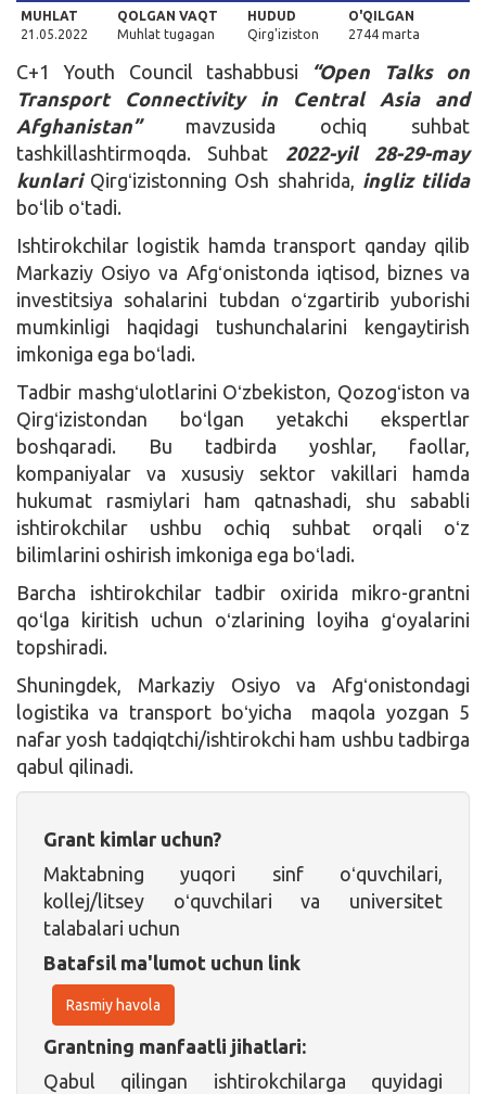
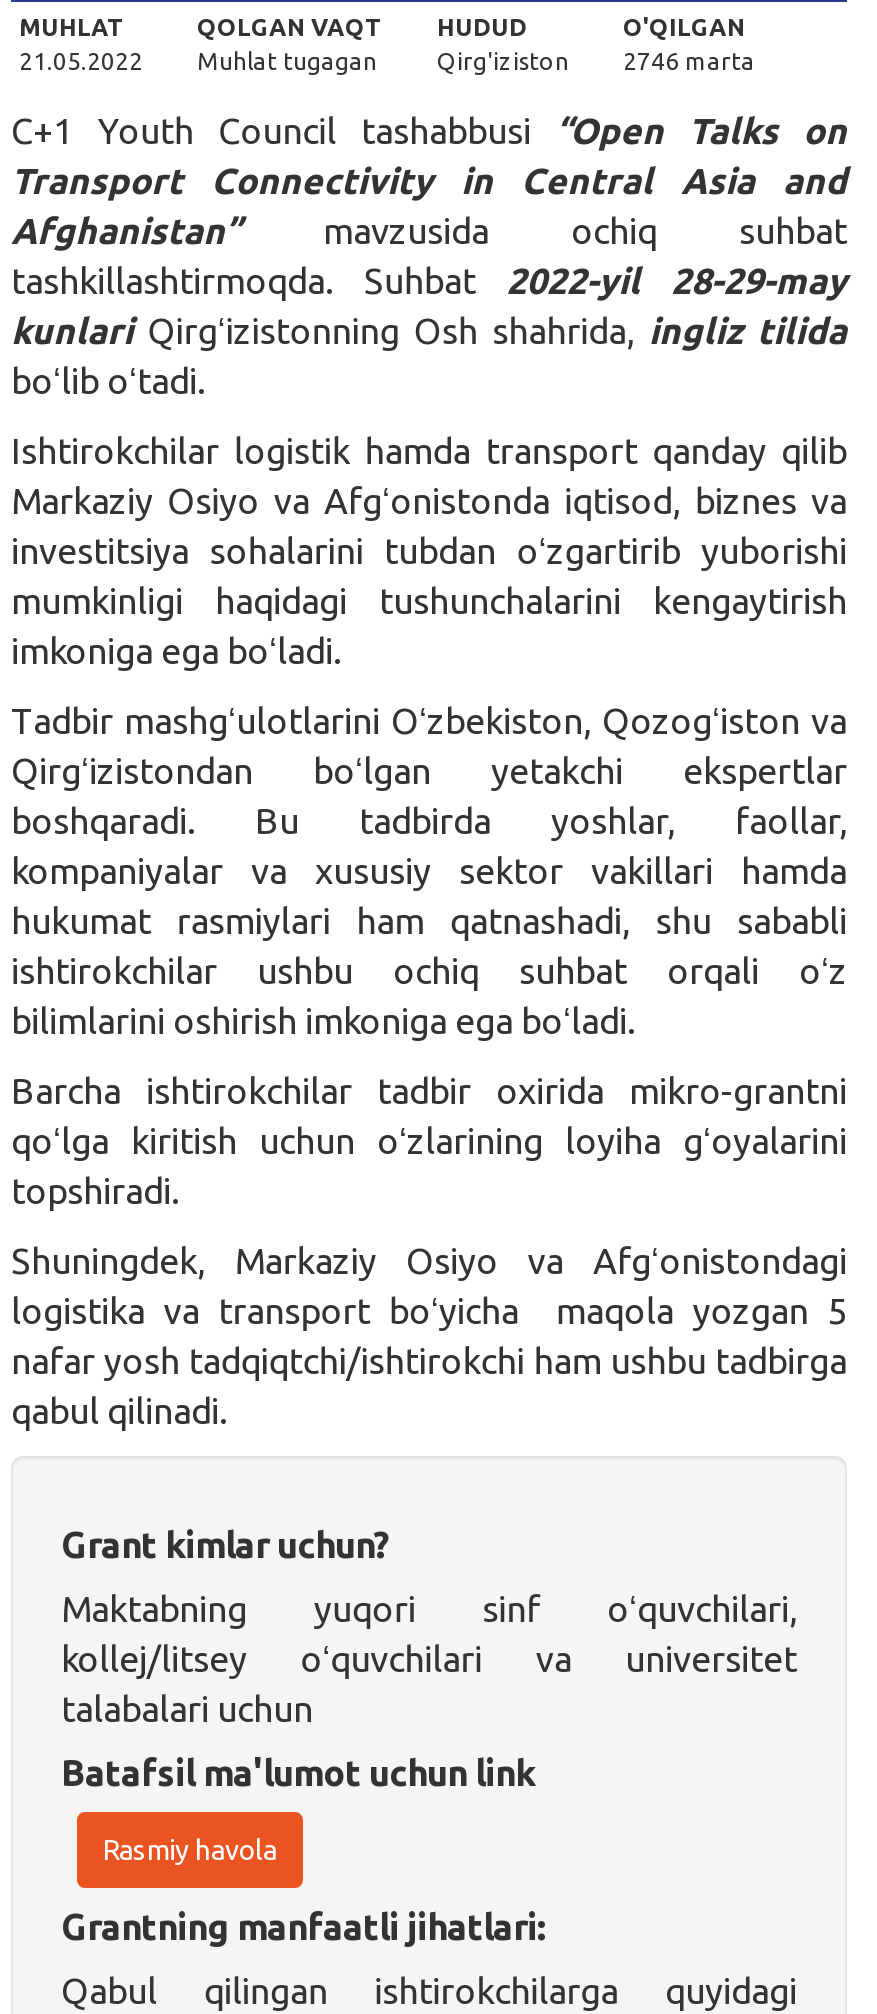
[348,27,420,41] 2744 marta -> [623,48,755,74] 2746 marta

